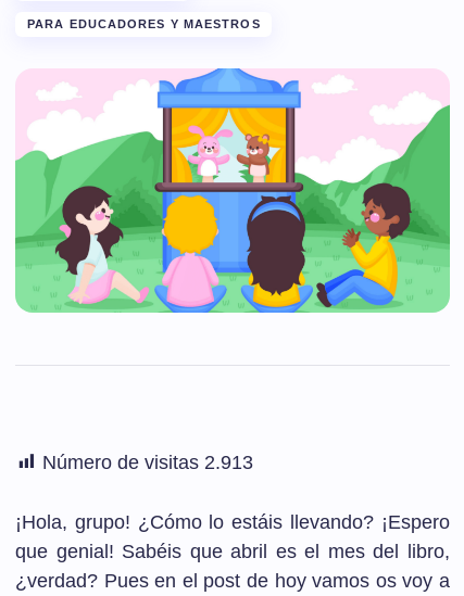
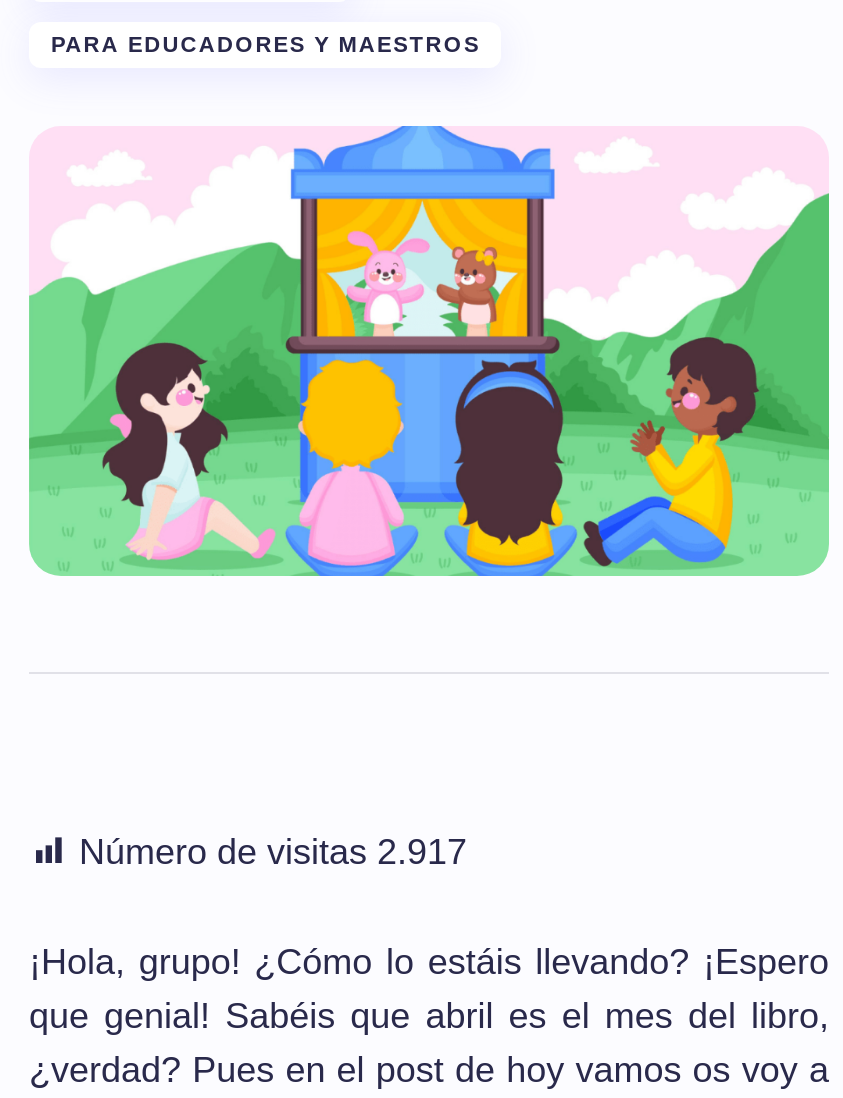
[42,452,253,473] Número de visitas 2.913 -> [79,832,467,872] Número de visitas 2.917

